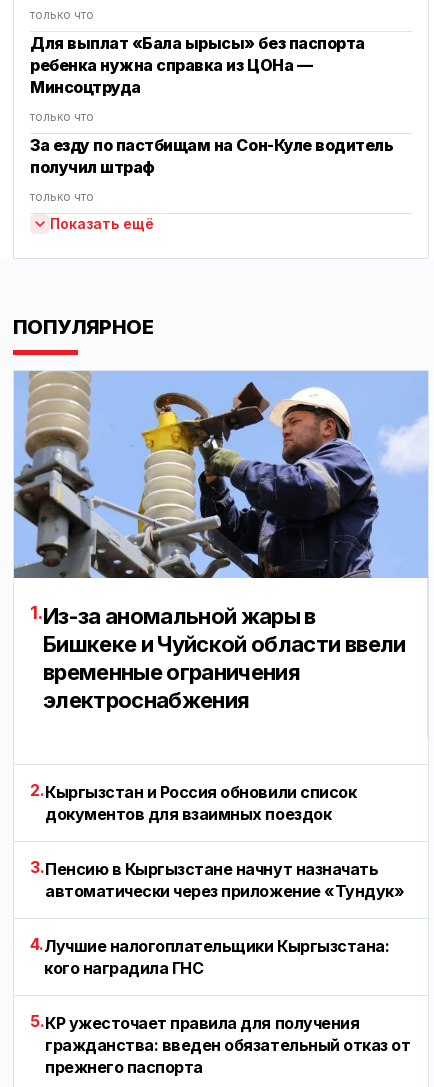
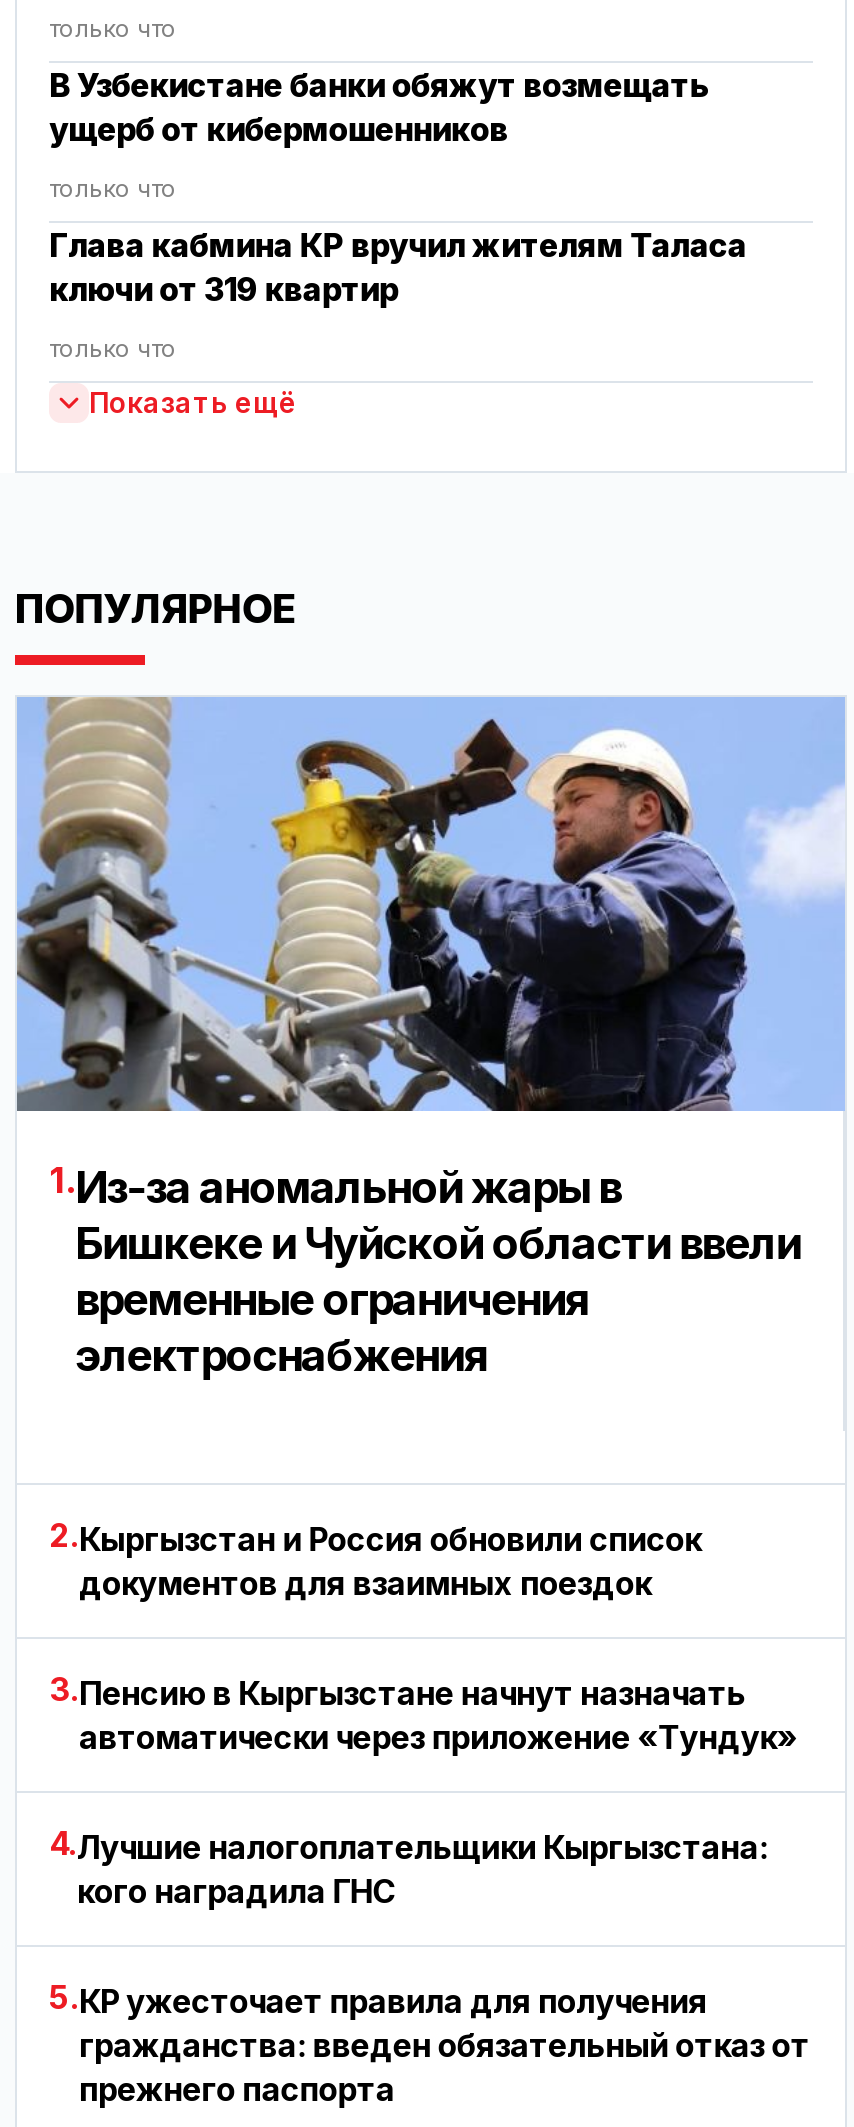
[30,33,365,97] Для выплат «Бала ырысы» без паспорта | ребенка нужна справка из ЦОНа — | Минсоцтруда -> [49,64,708,148] В Узбекистане банки обяжут возмещать | ущерб от кибермошенников
[30,135,393,177] За езду по пастбищам на Сон-Куле водитель | получил штраф -> [49,224,747,308] Глава кабмина КР вручил жителям Таласа | ключи от 319 квартир

